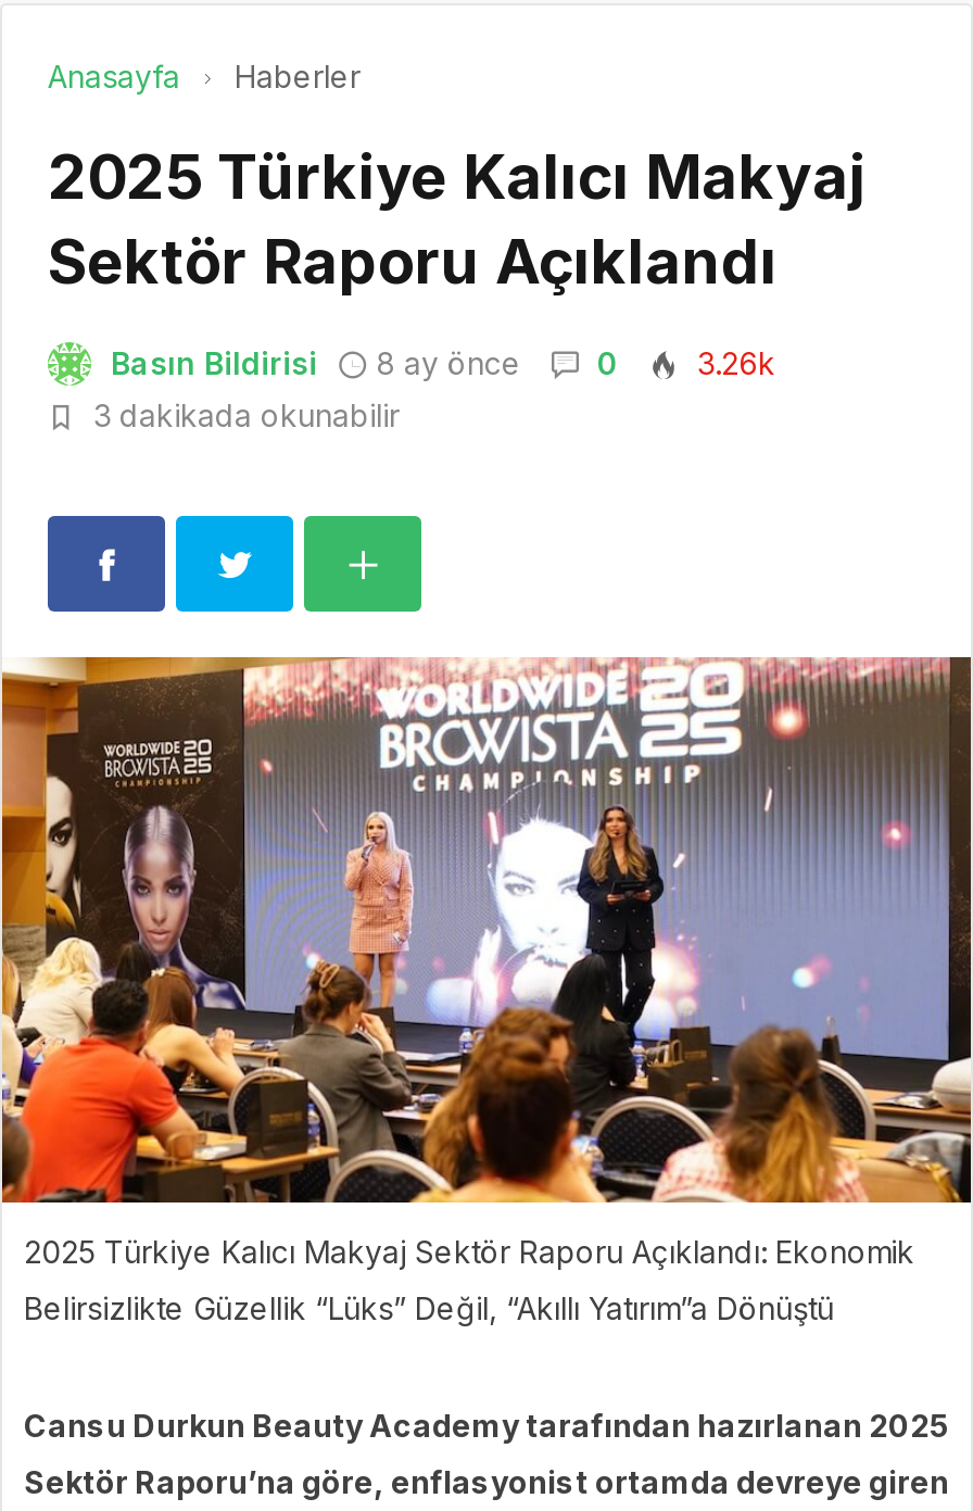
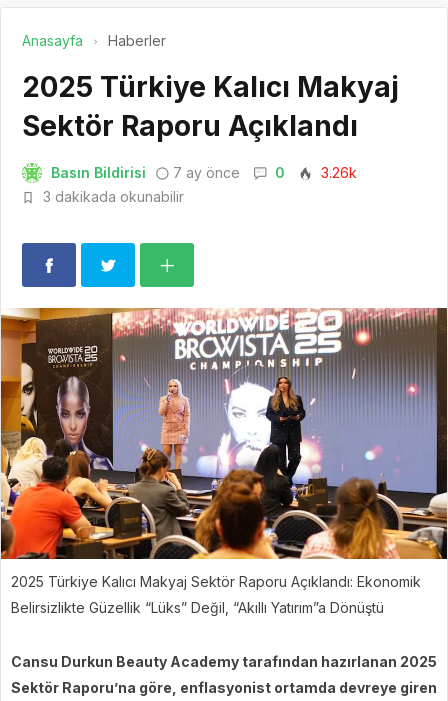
[111,344,521,381] Basın Bildirisi 8 ay önce -> [51,164,240,181] Basın Bildirisi 7 ay önce

